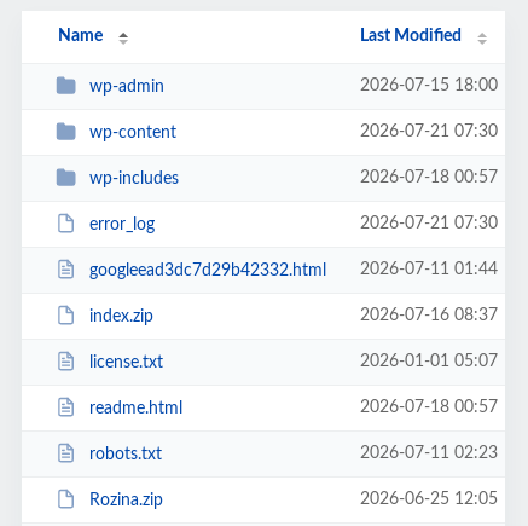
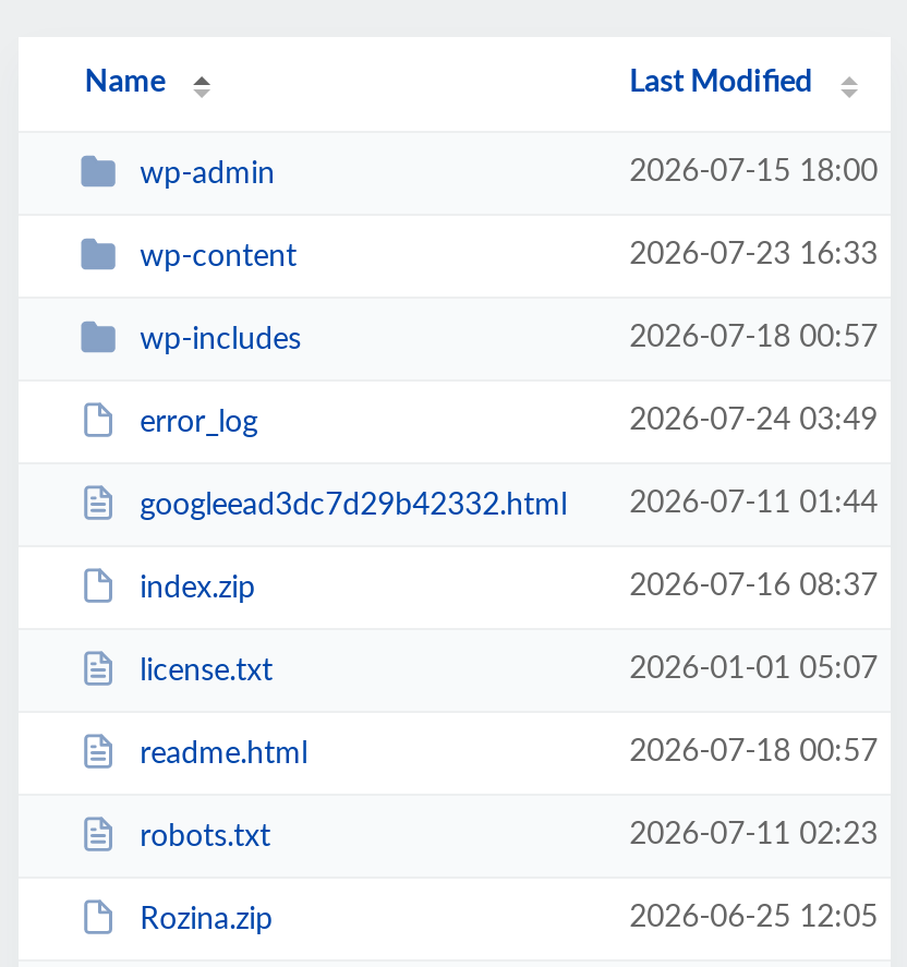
[360,123,498,140] 2026-07-21 07:30 -> [629,240,878,270] 2026-07-23 16:33
[360,215,498,232] 2026-07-21 07:30 -> [629,406,878,436] 2026-07-24 03:49

